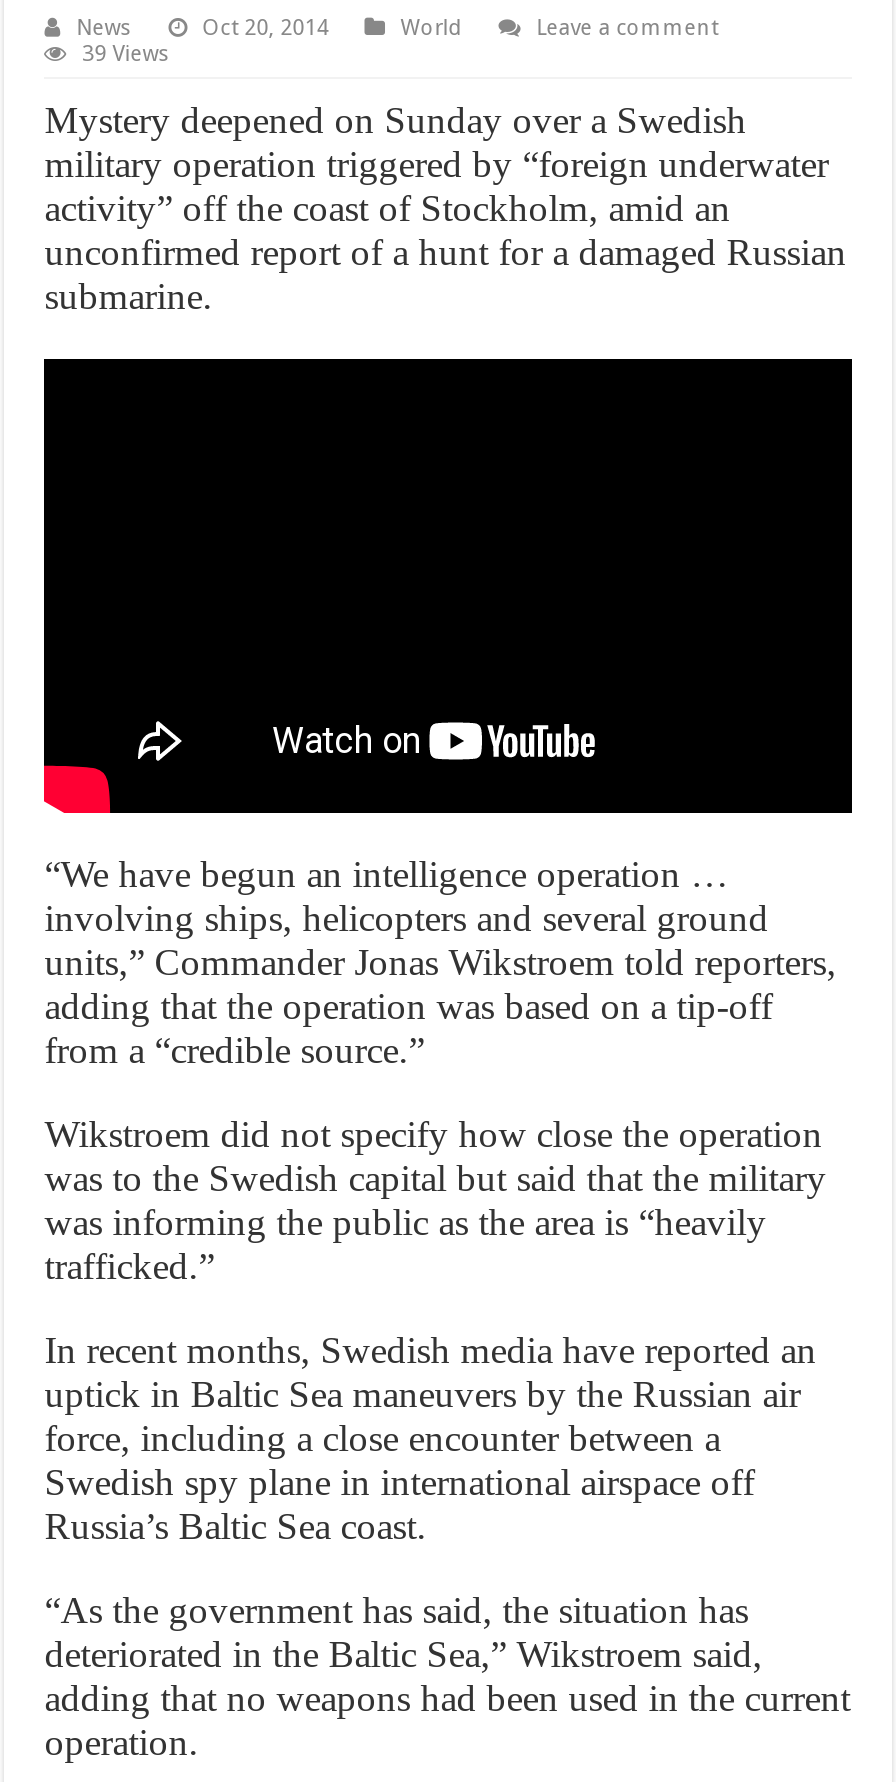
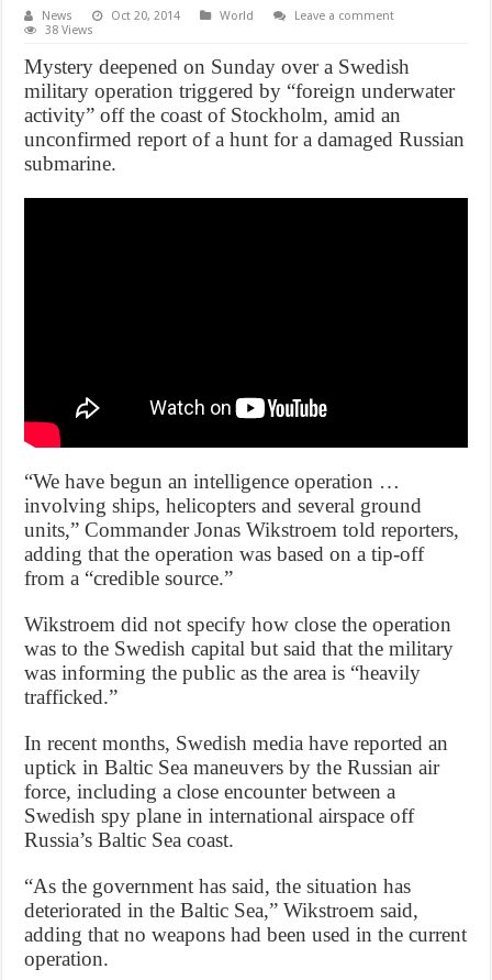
[82,41,170,67] 39 Views -> [45,23,94,38] 38 Views

